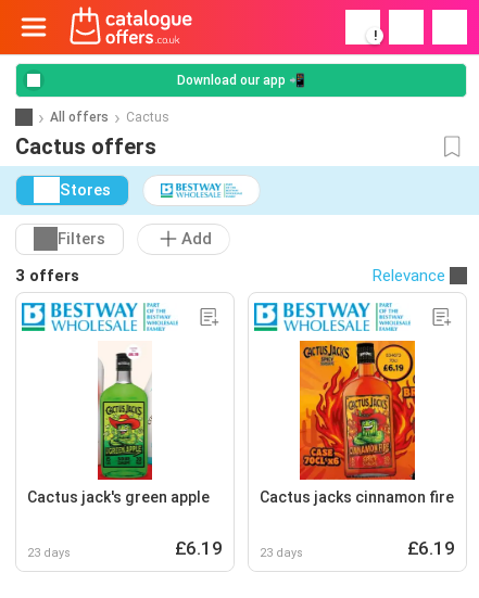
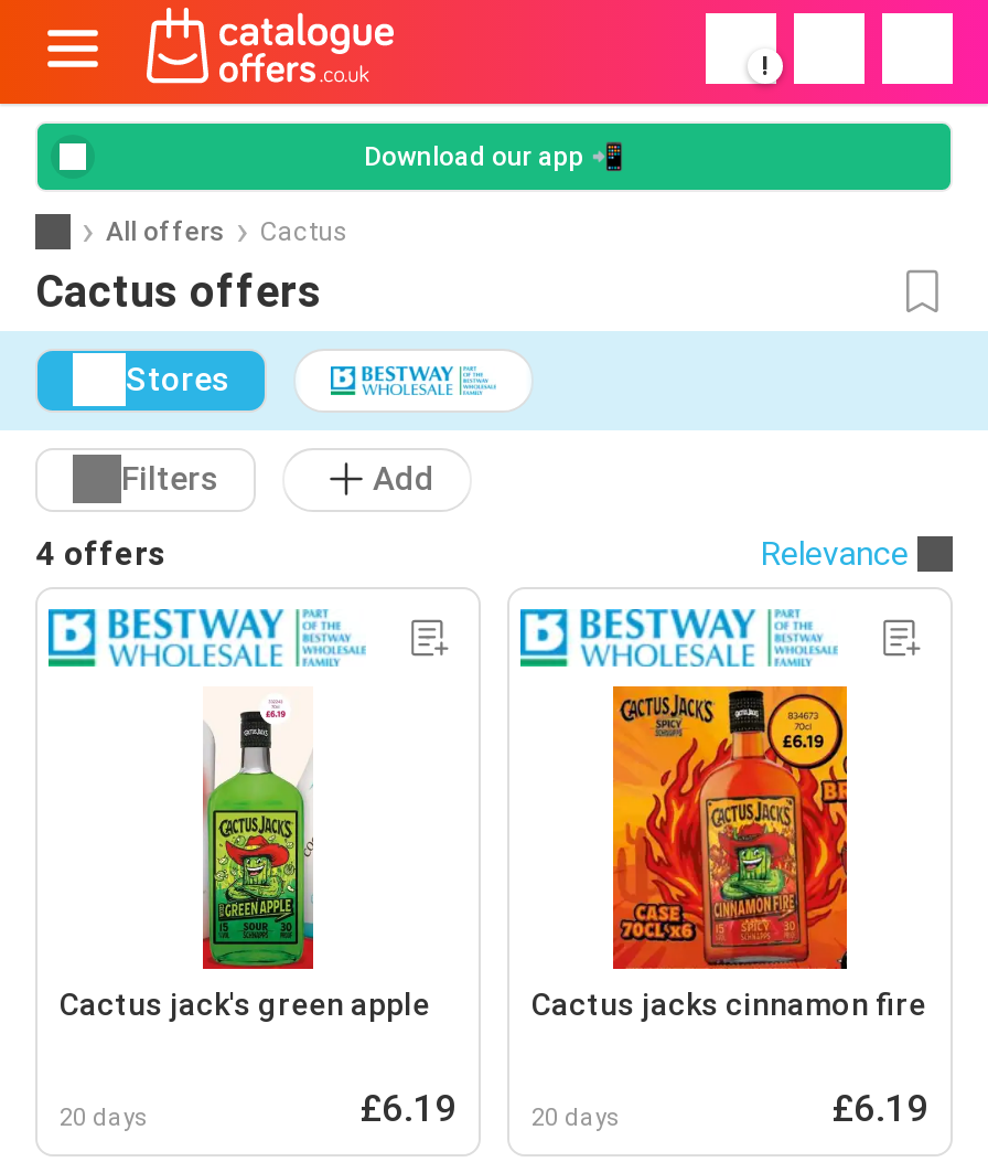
[15,265,79,285] 3 offers -> [35,533,165,573] 4 offers
[27,545,71,560] 23 days -> [60,1103,148,1131] 20 days
[260,545,303,560] 23 days -> [531,1103,620,1131] 20 days

